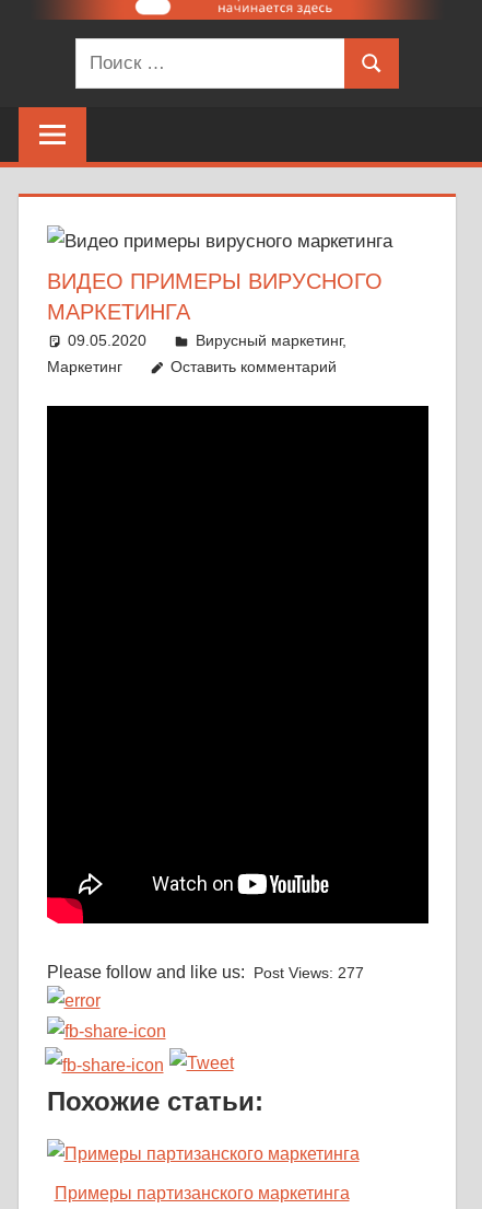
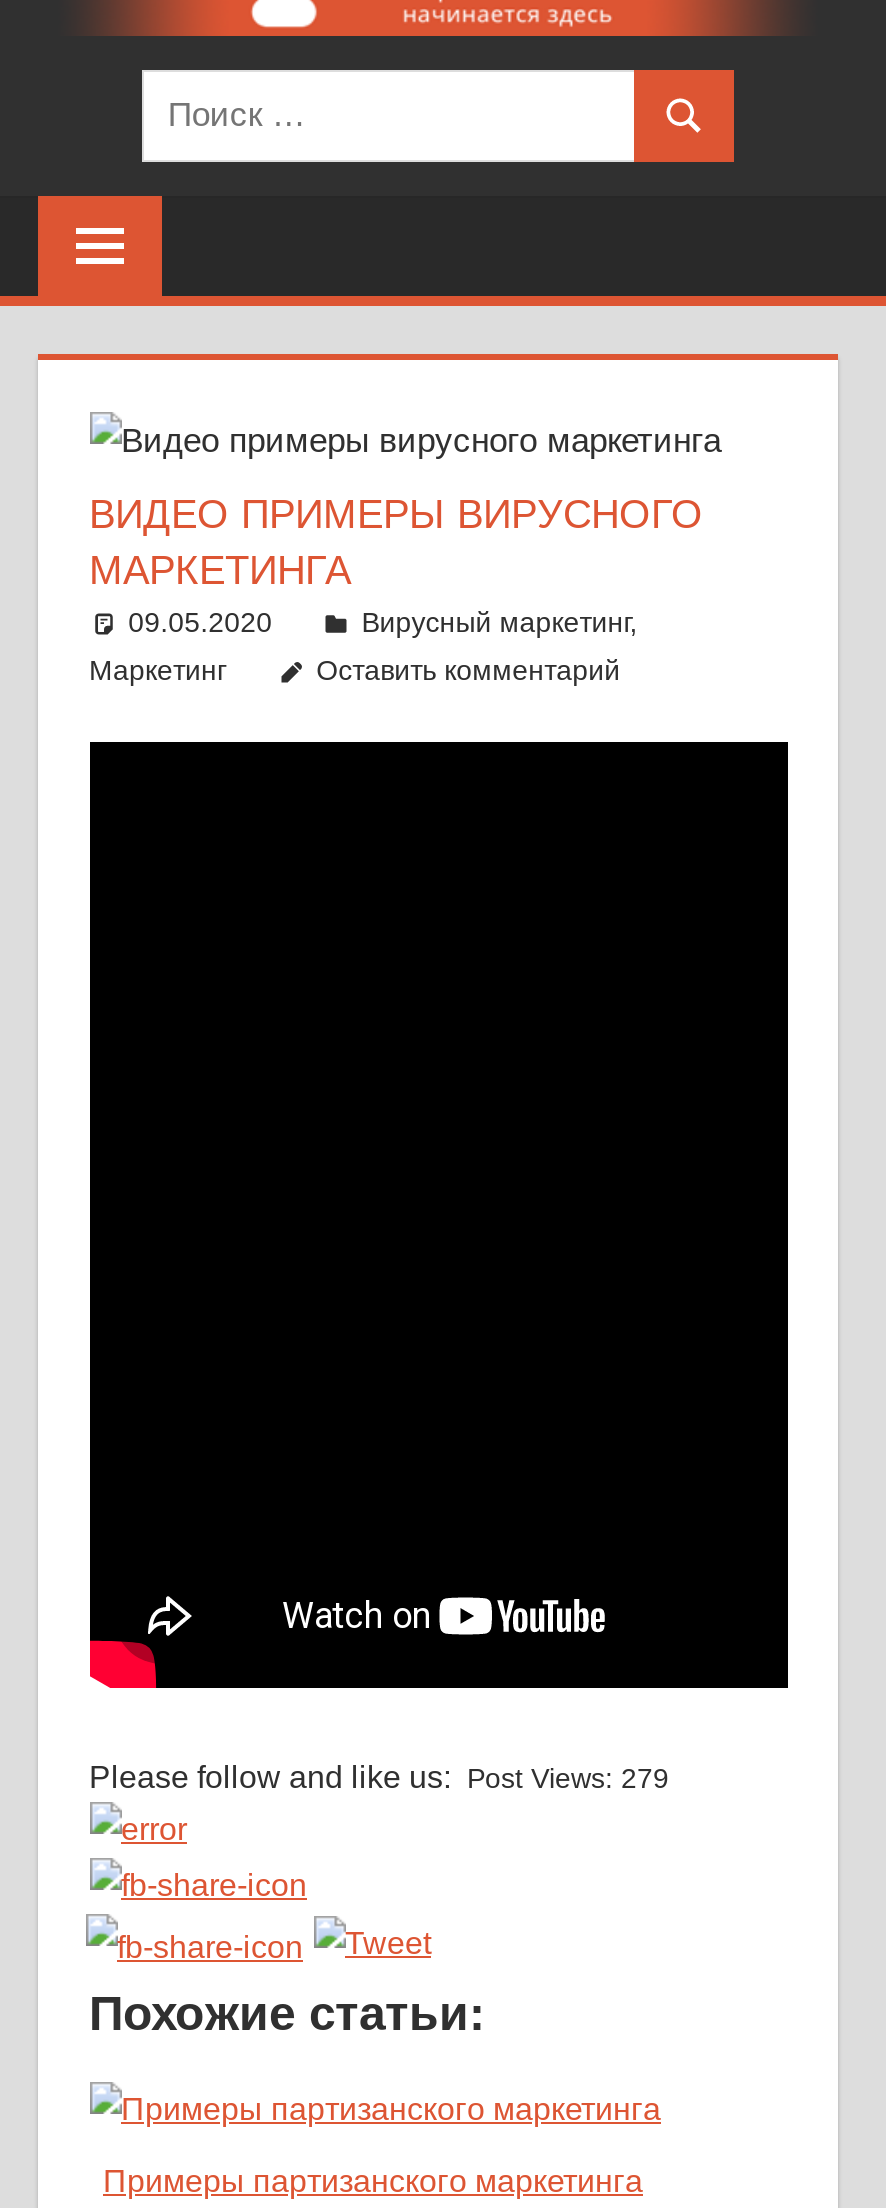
[46,963,363,982] Please follow and like us: Post Views: 277 -> [89,1760,669,1794] Please follow and like us: Post Views: 279

